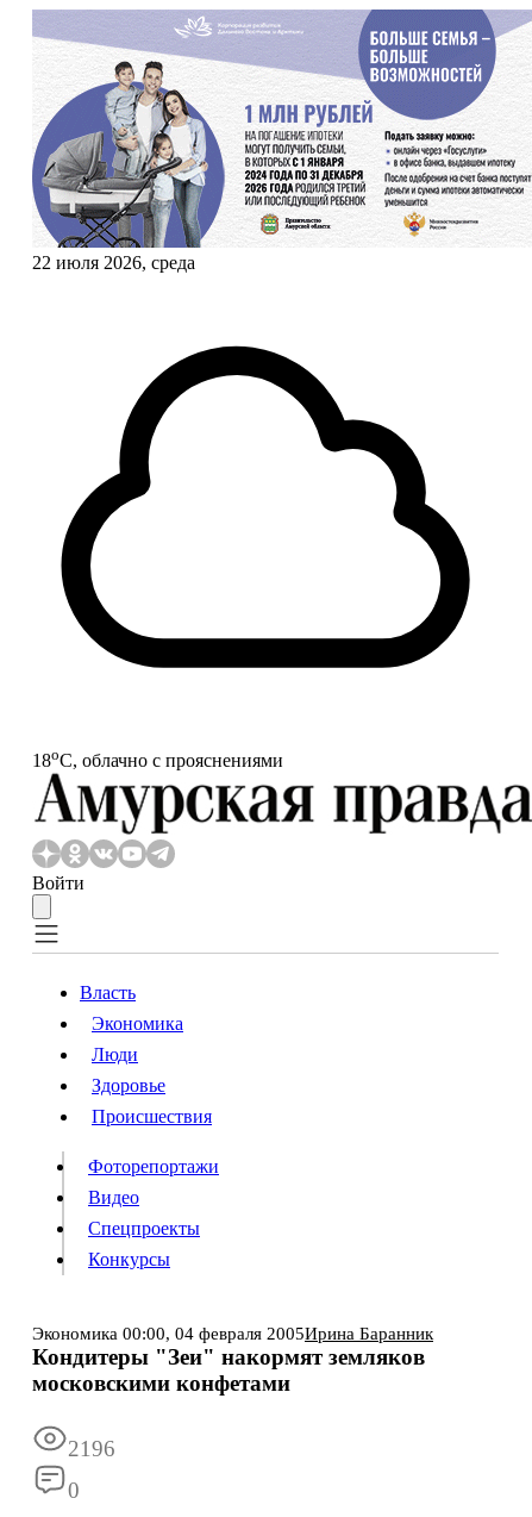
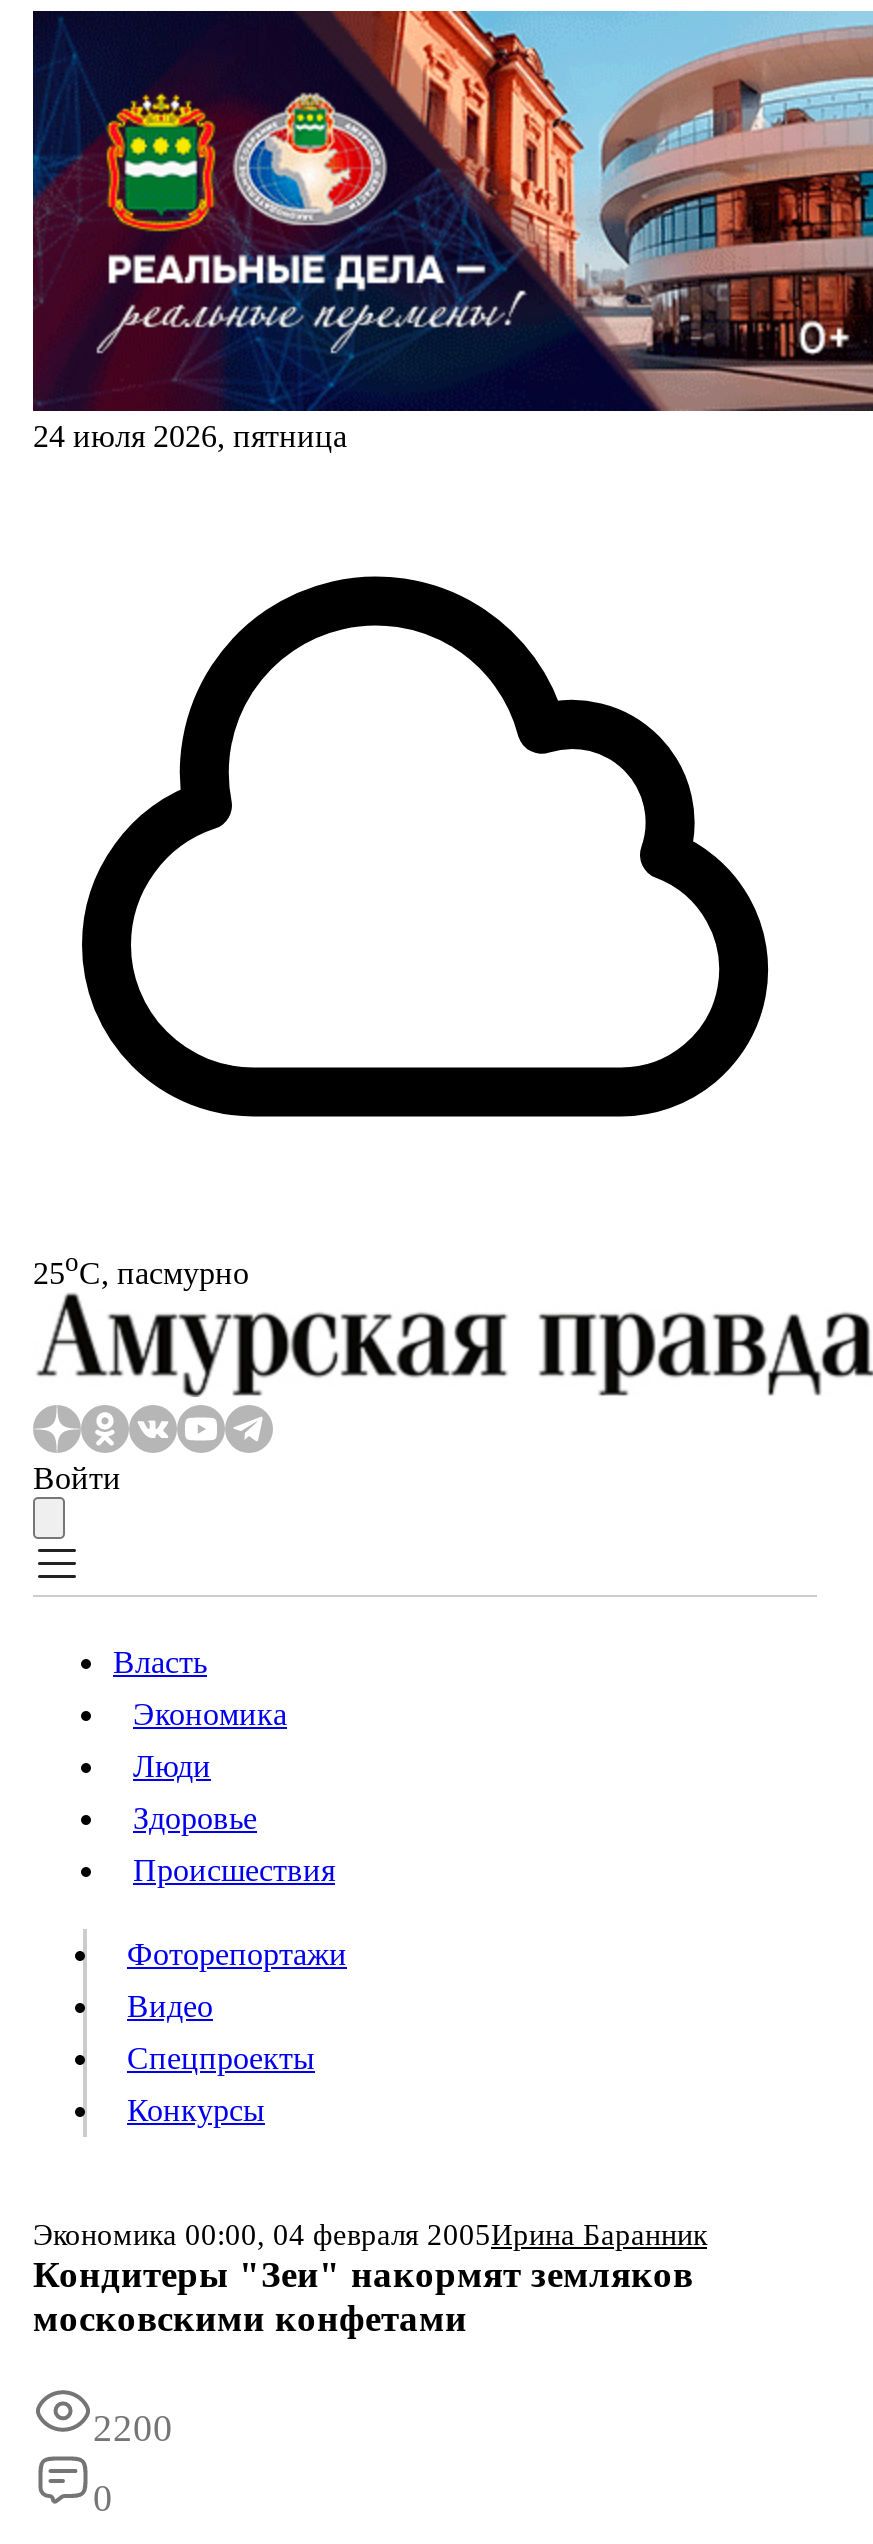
[31,10,528,273] [image] | 22 июля 2026, среда -> [31,9,867,453] [image] | 24 июля 2026, пятница
[32,745,283,771] 18oС, облачно с прояснениями -> [33,1247,249,1290] 25oС, пасмурно
[68,1436,115,1461] 2196 -> [93,2408,173,2450] 2200

